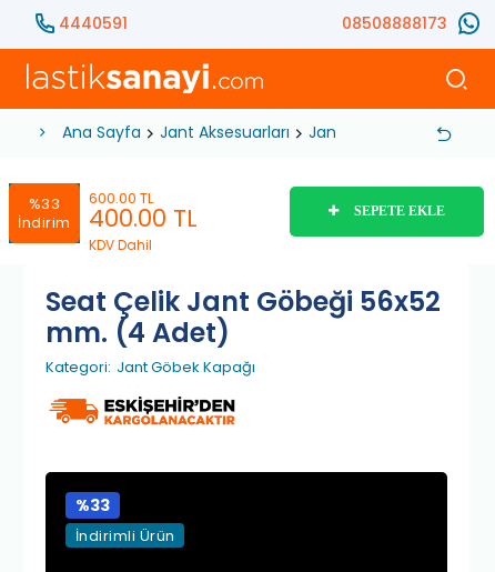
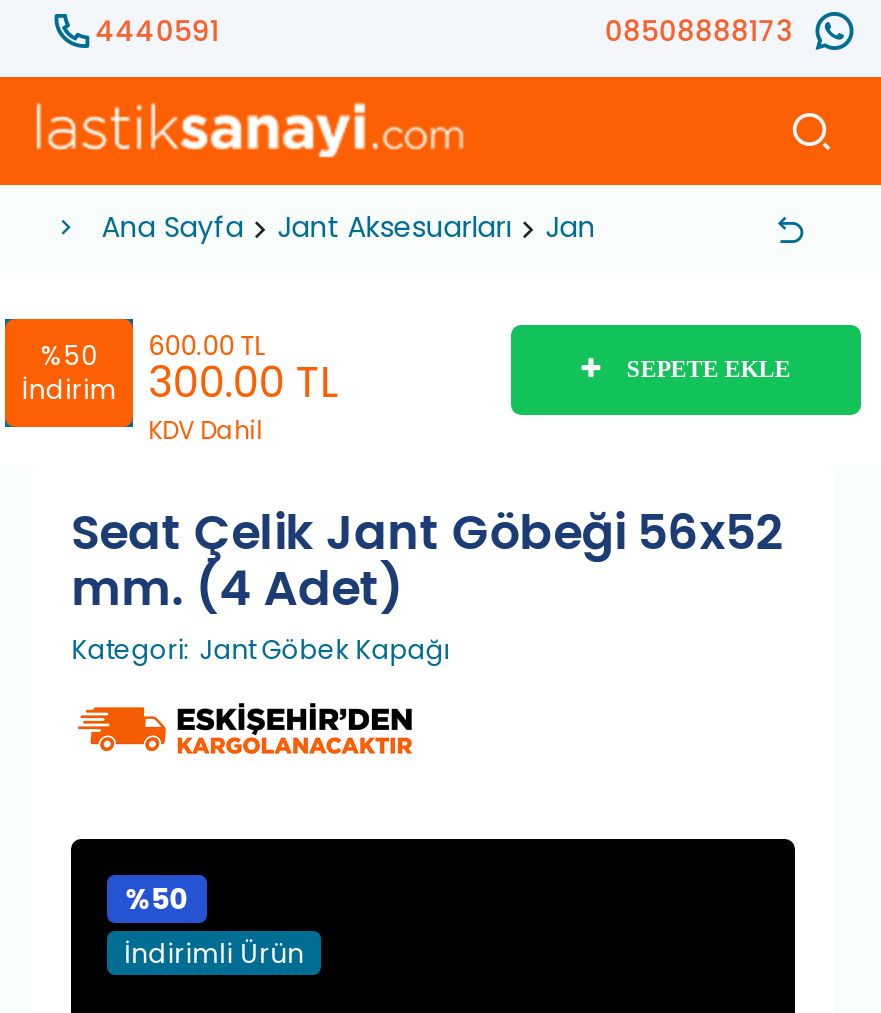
[29,193,60,214] %33 -> [41,337,98,375] %50
[88,202,197,235] 400.00 TL -> [148,353,340,411] 300.00 TL
[76,494,110,517] %33 -> [126,879,190,919] %50

